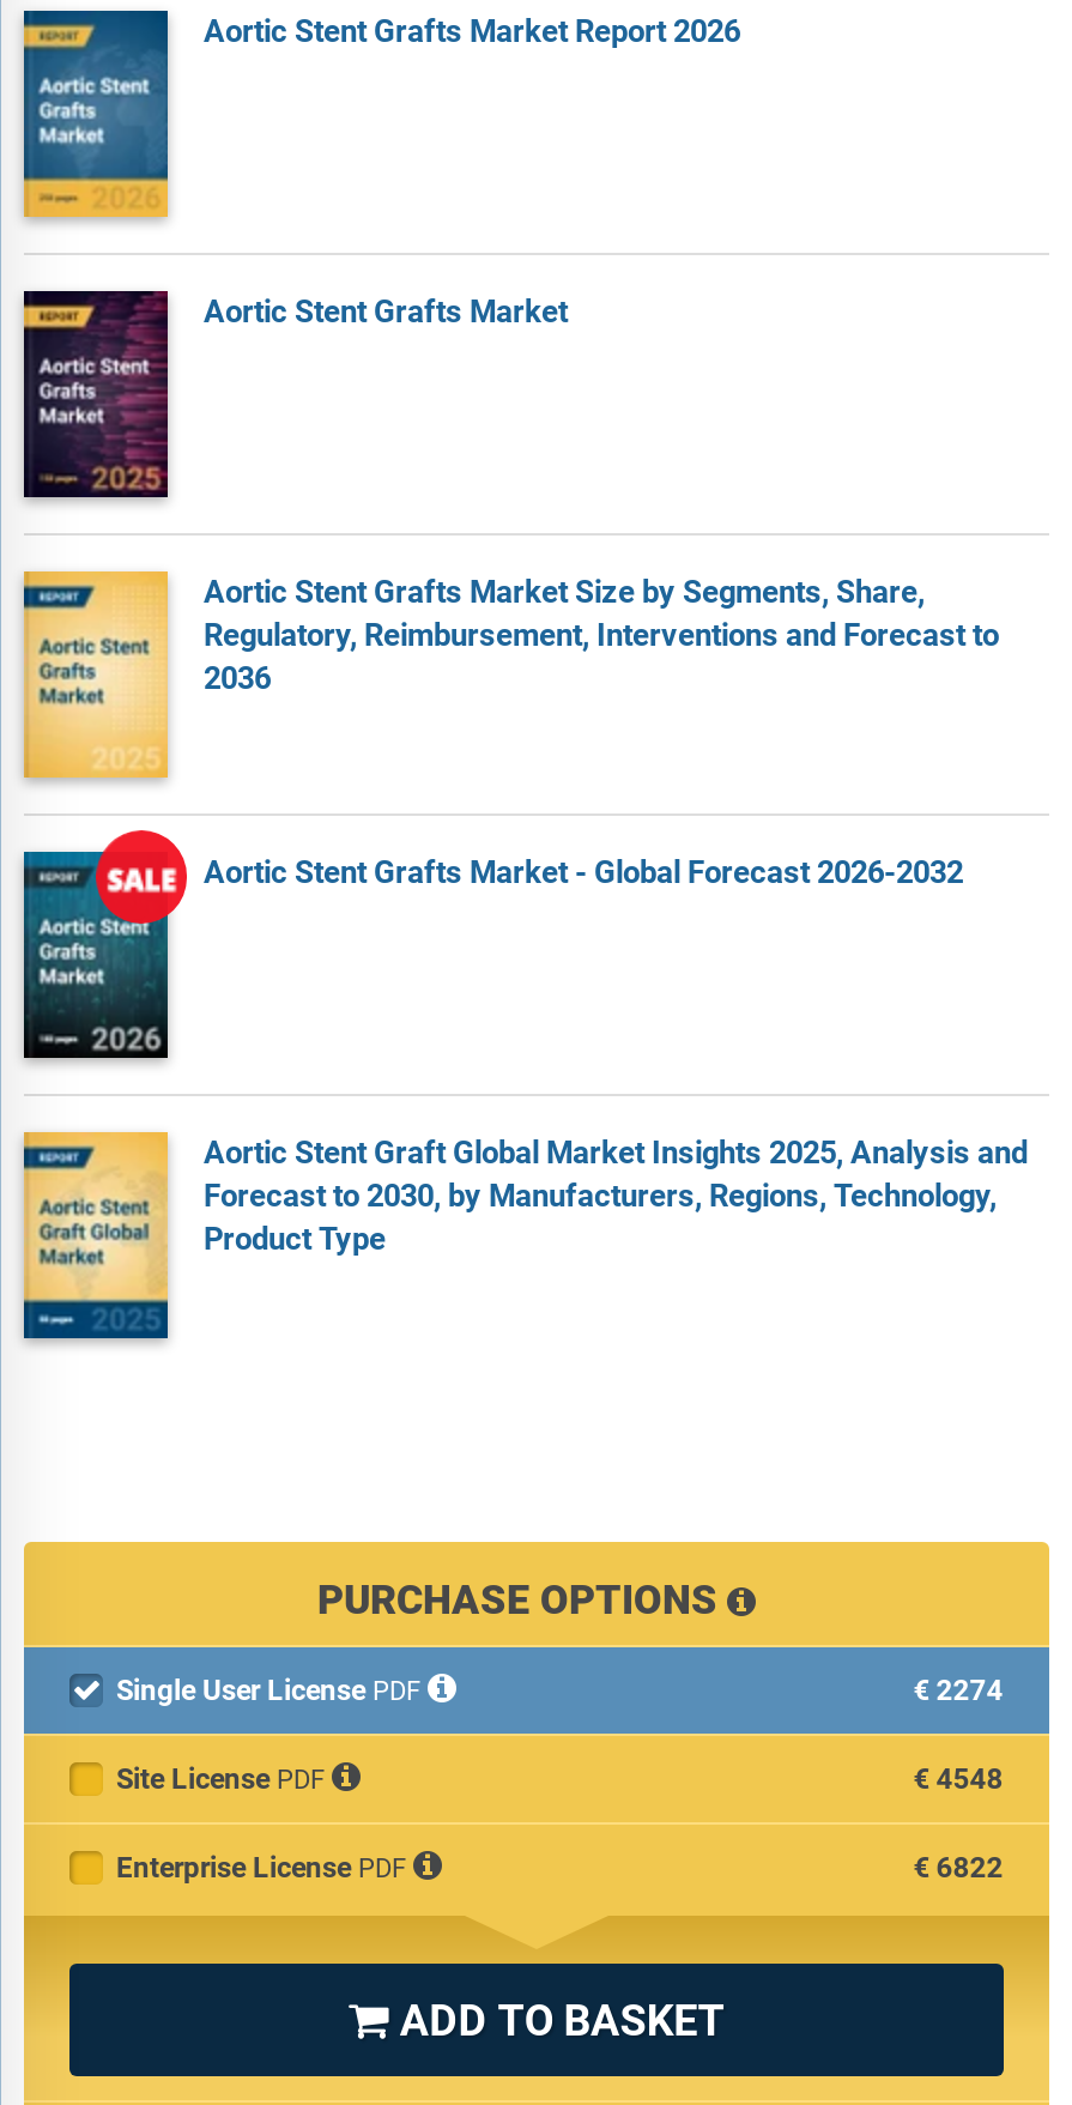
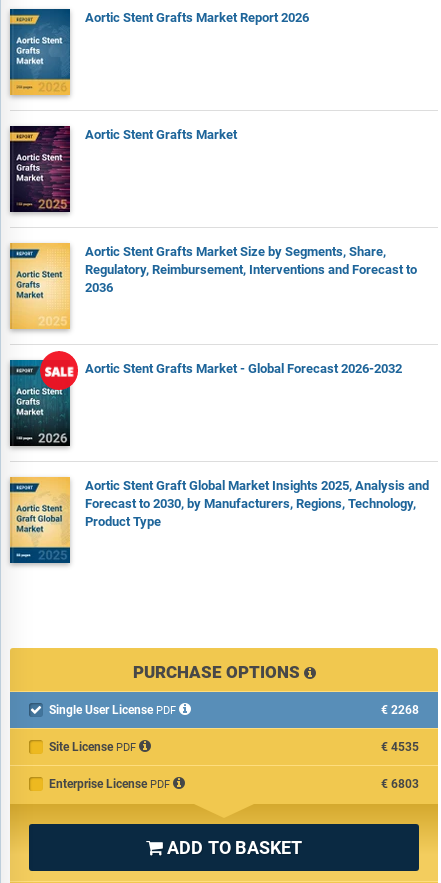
[936,1673,1003,1707] €2274 -> [391,703,419,717] €2268
[936,1762,1003,1795] €4548 -> [391,740,419,754] €4535
[936,1850,1003,1884] €6822 -> [391,777,419,791] €6803

